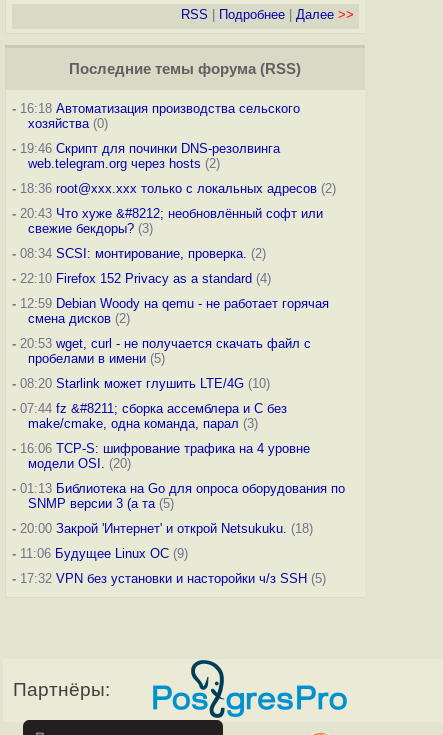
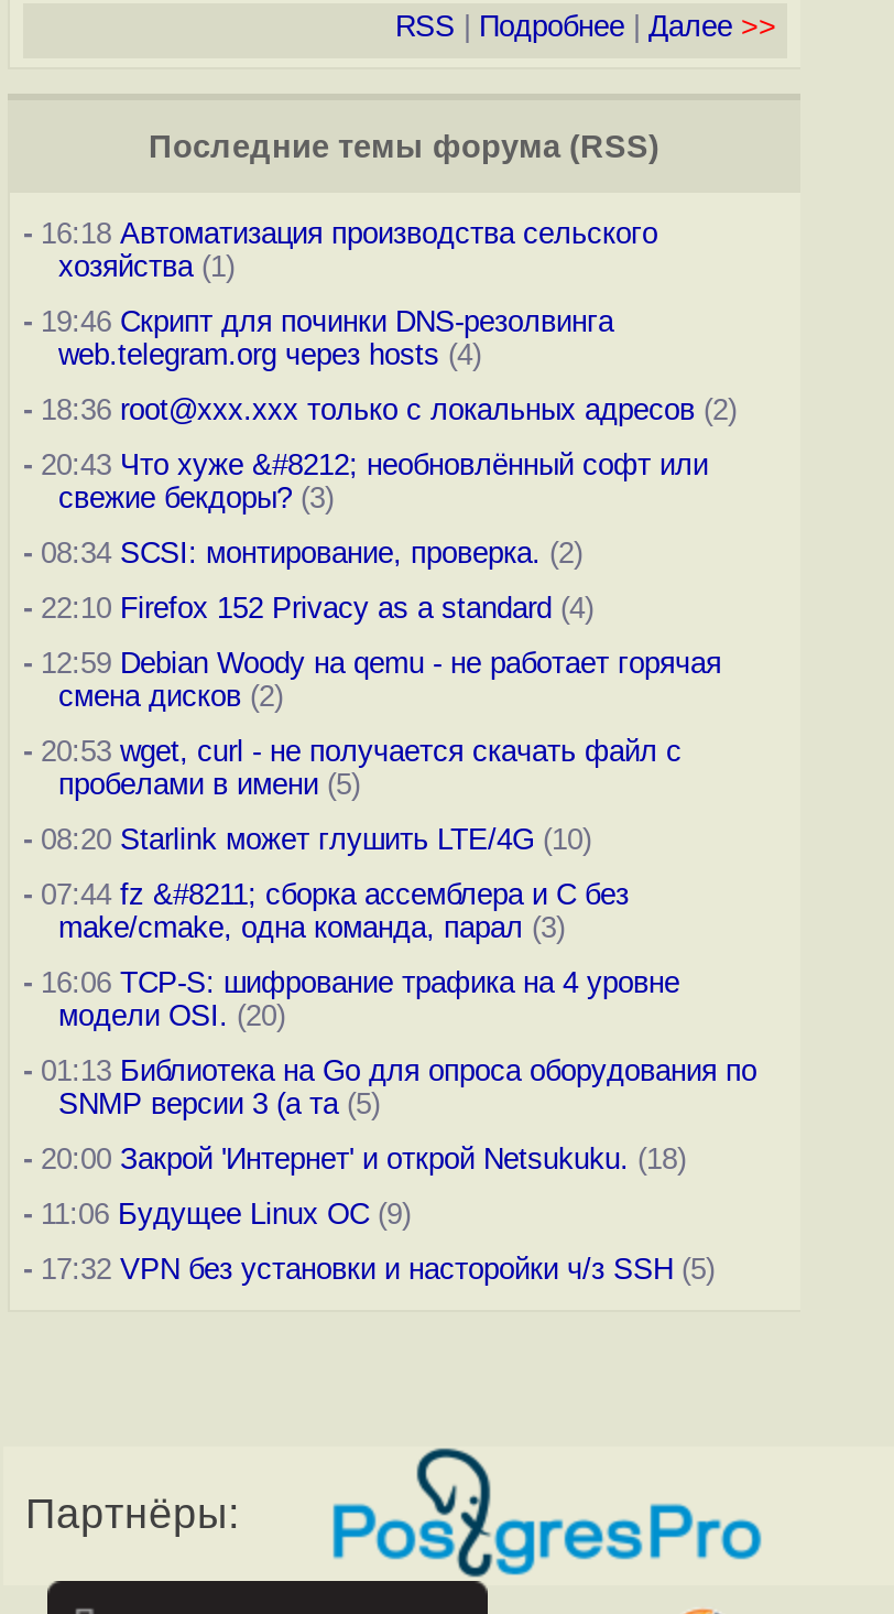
[28,116,108,131] хозяйства (0) -> [58,250,235,283] хозяйства (1)
[28,156,220,171] web.telegram.org через hosts (2) -> [58,338,481,371] web.telegram.org через hosts (4)

